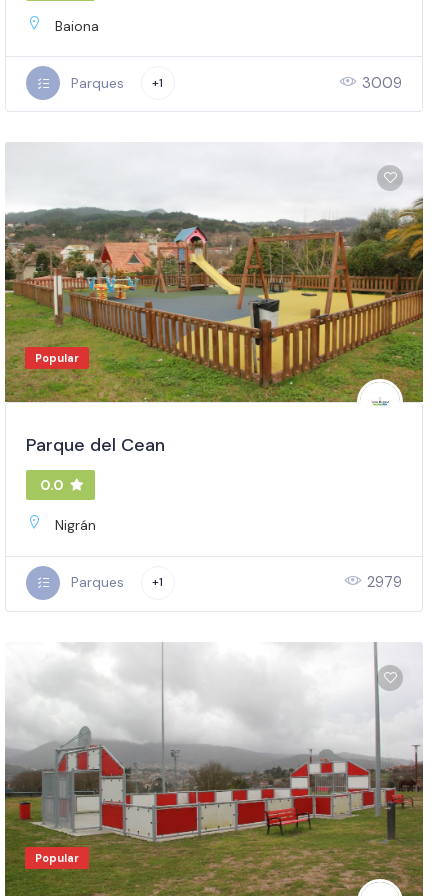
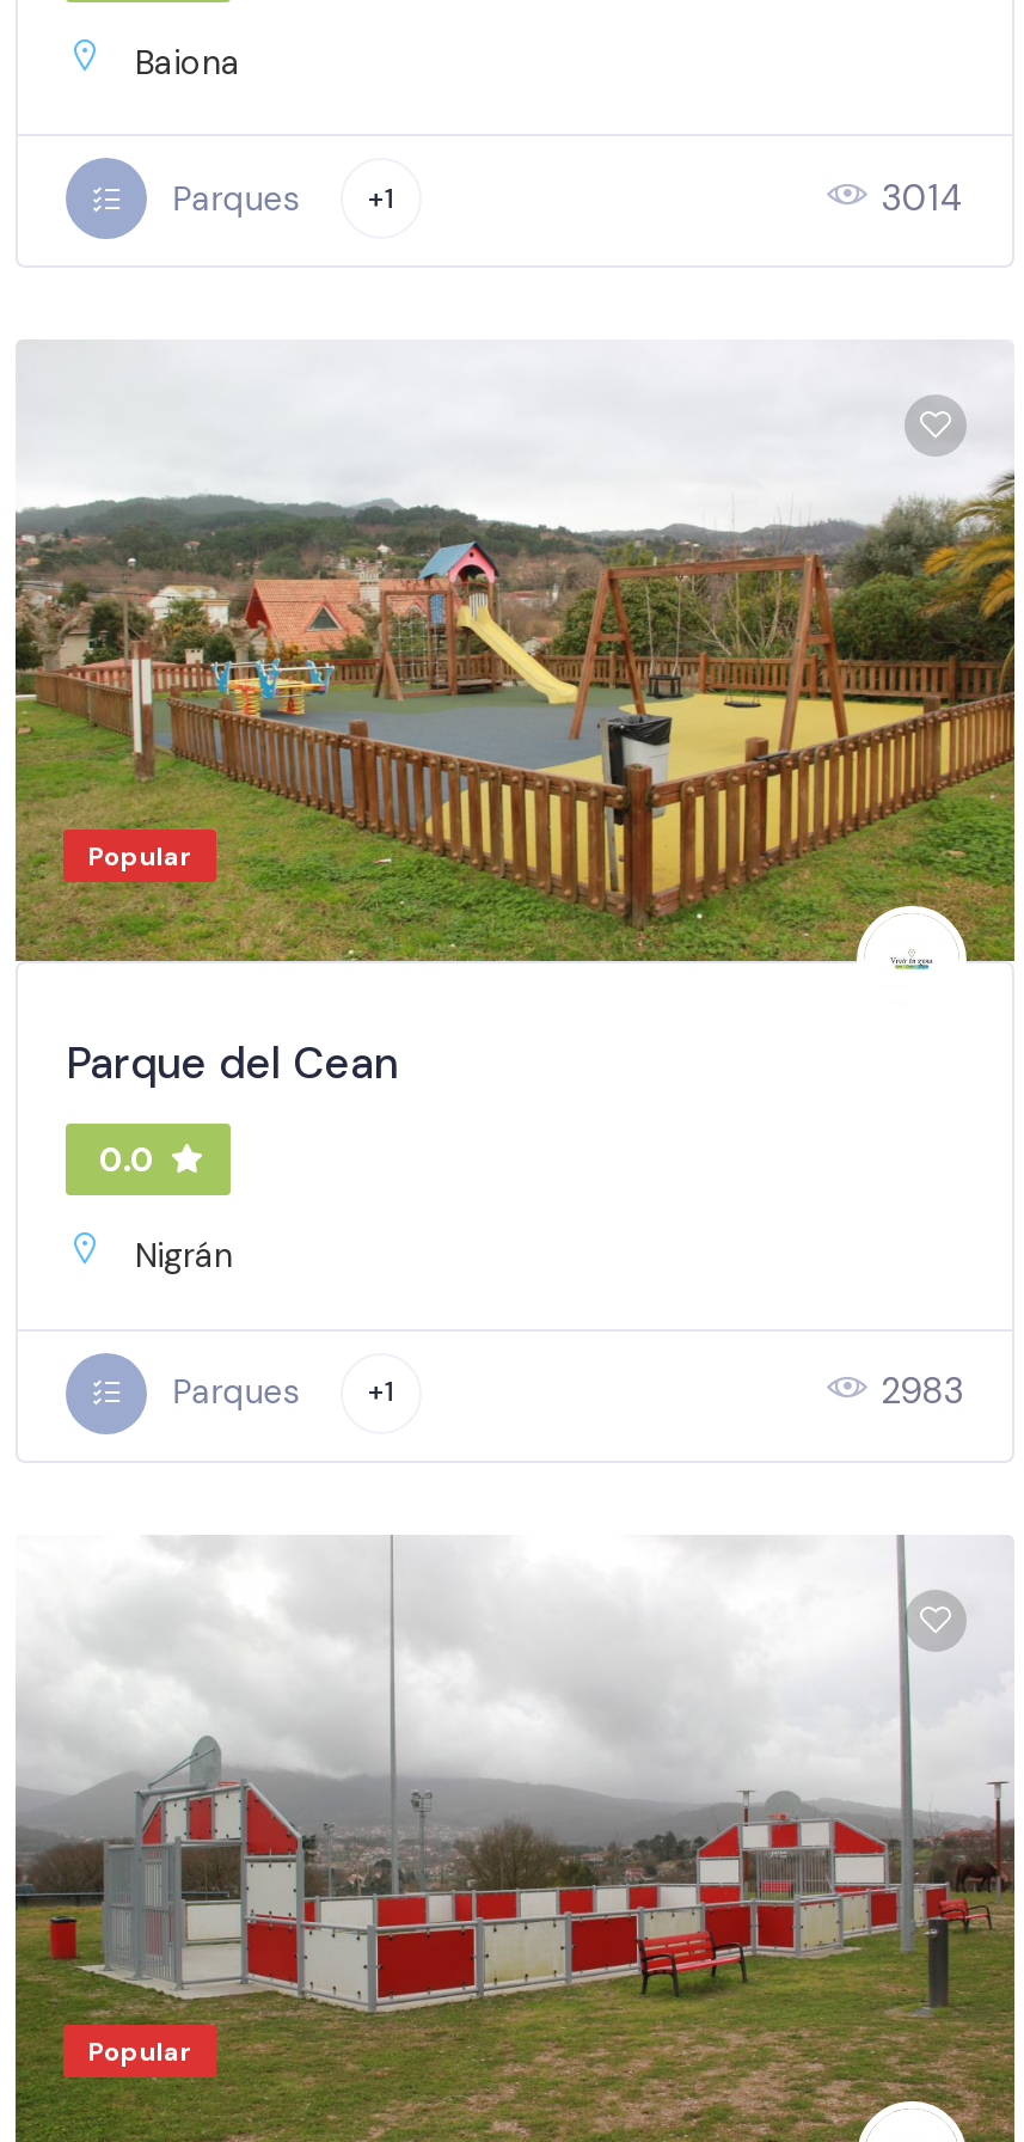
[362,72,402,92] 3009 -> [881,173,964,221] 3014
[367,572,402,592] 2979 -> [881,1367,964,1415] 2983

